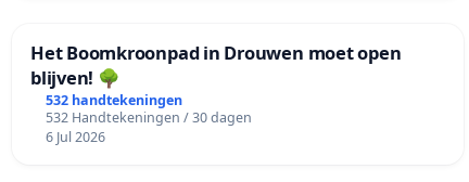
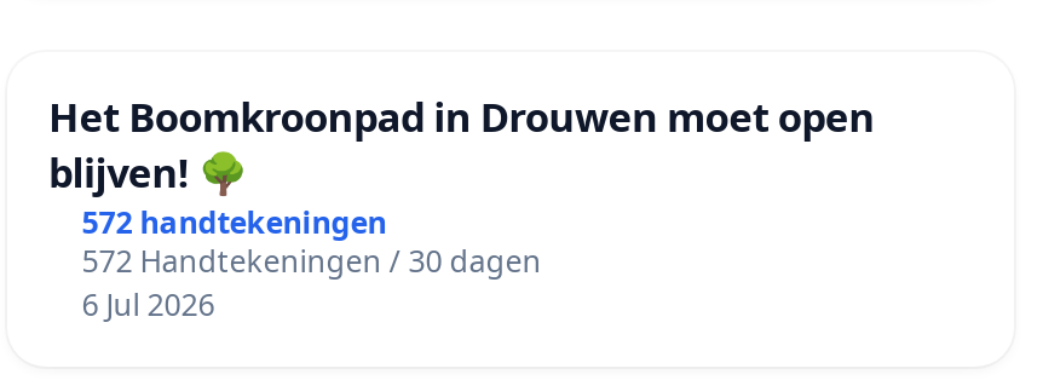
[45,91,182,110] 532 handtekeningen -> [82,203,387,244] 572 handtekeningen
[45,109,252,127] 532 Handtekeningen / 30 dagen -> [82,242,542,283] 572 Handtekeningen / 30 dagen

